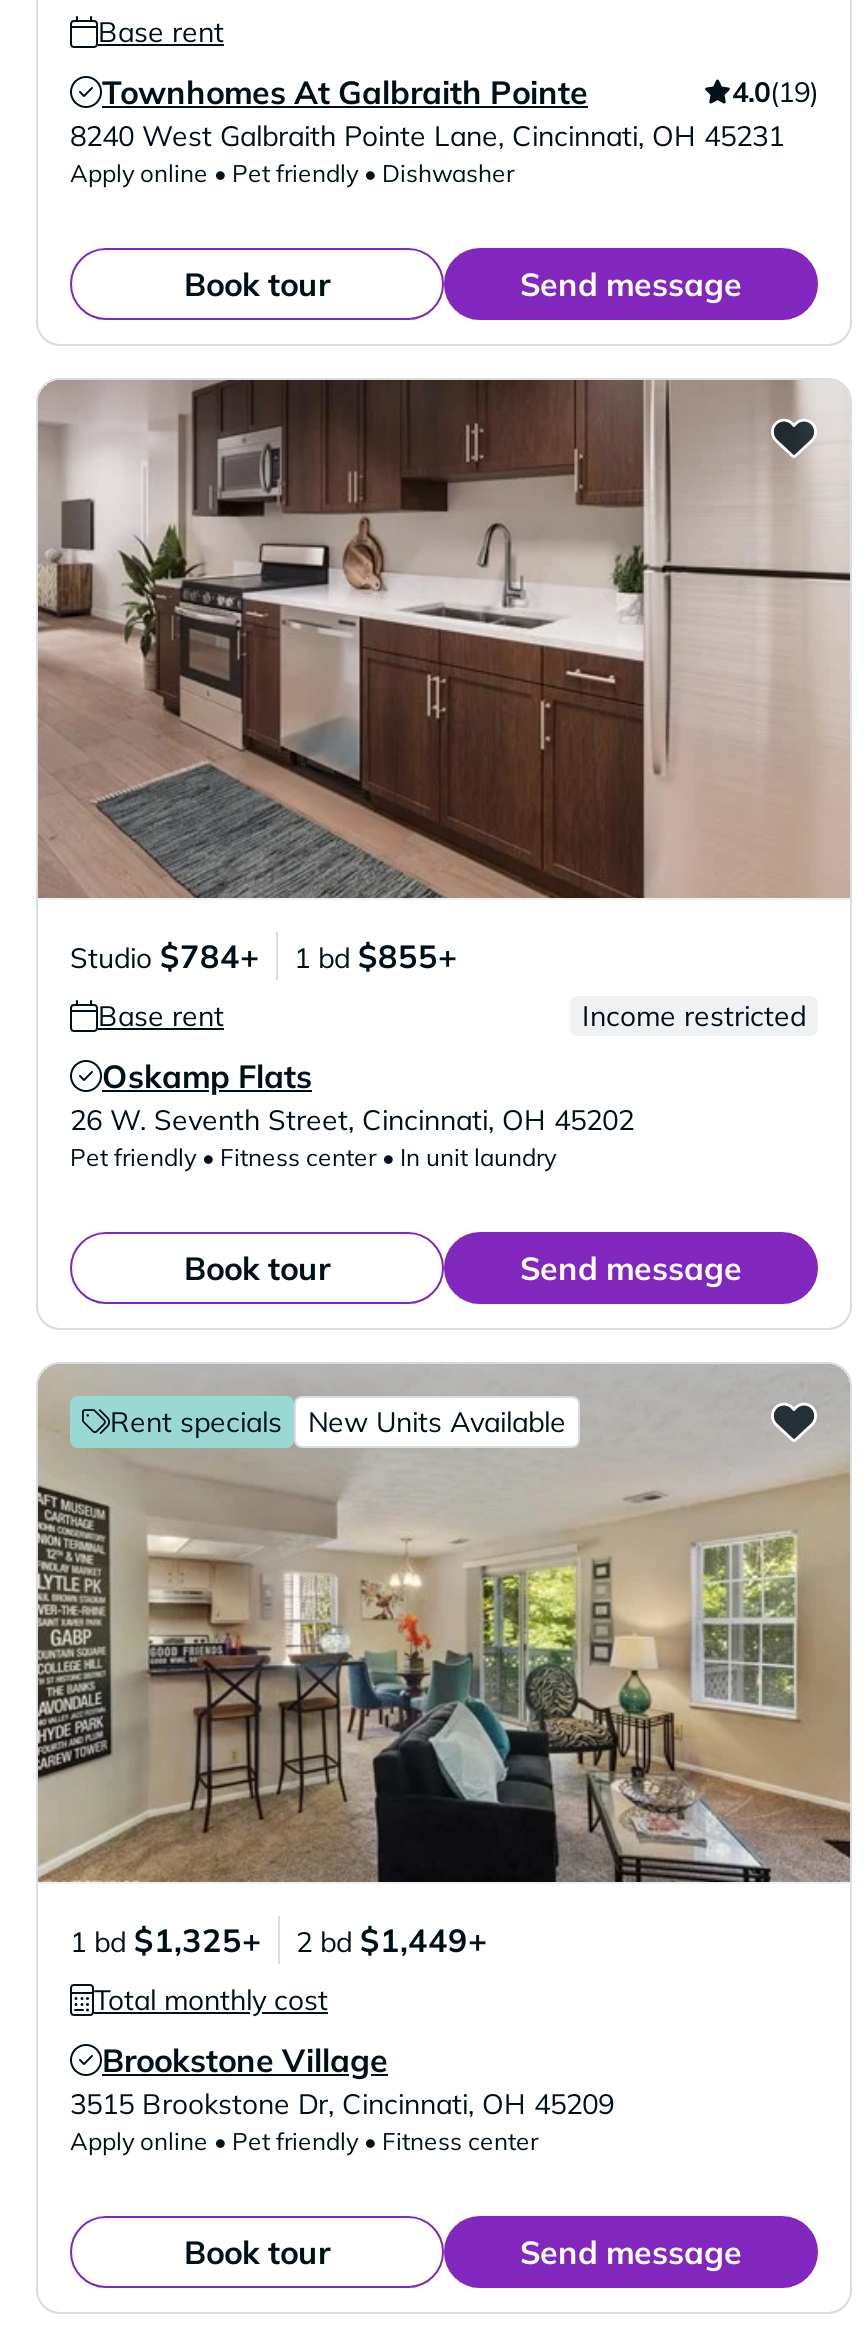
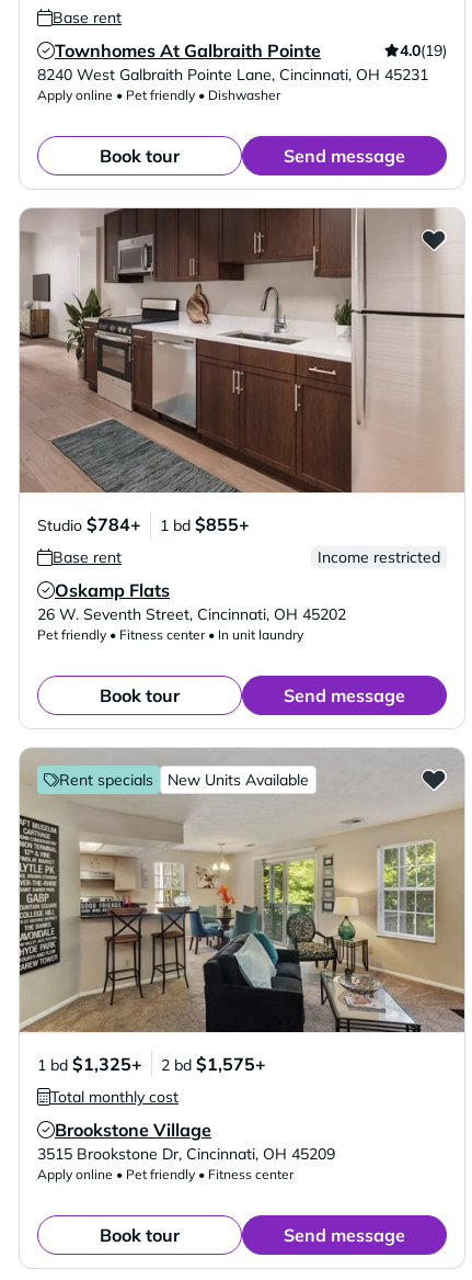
[70,1920,488,1960] 1 bd $1,325+ 2 bd $1,449+ -> [37,1053,266,1075] 1 bd $1,325+ 2 bd $1,575+

